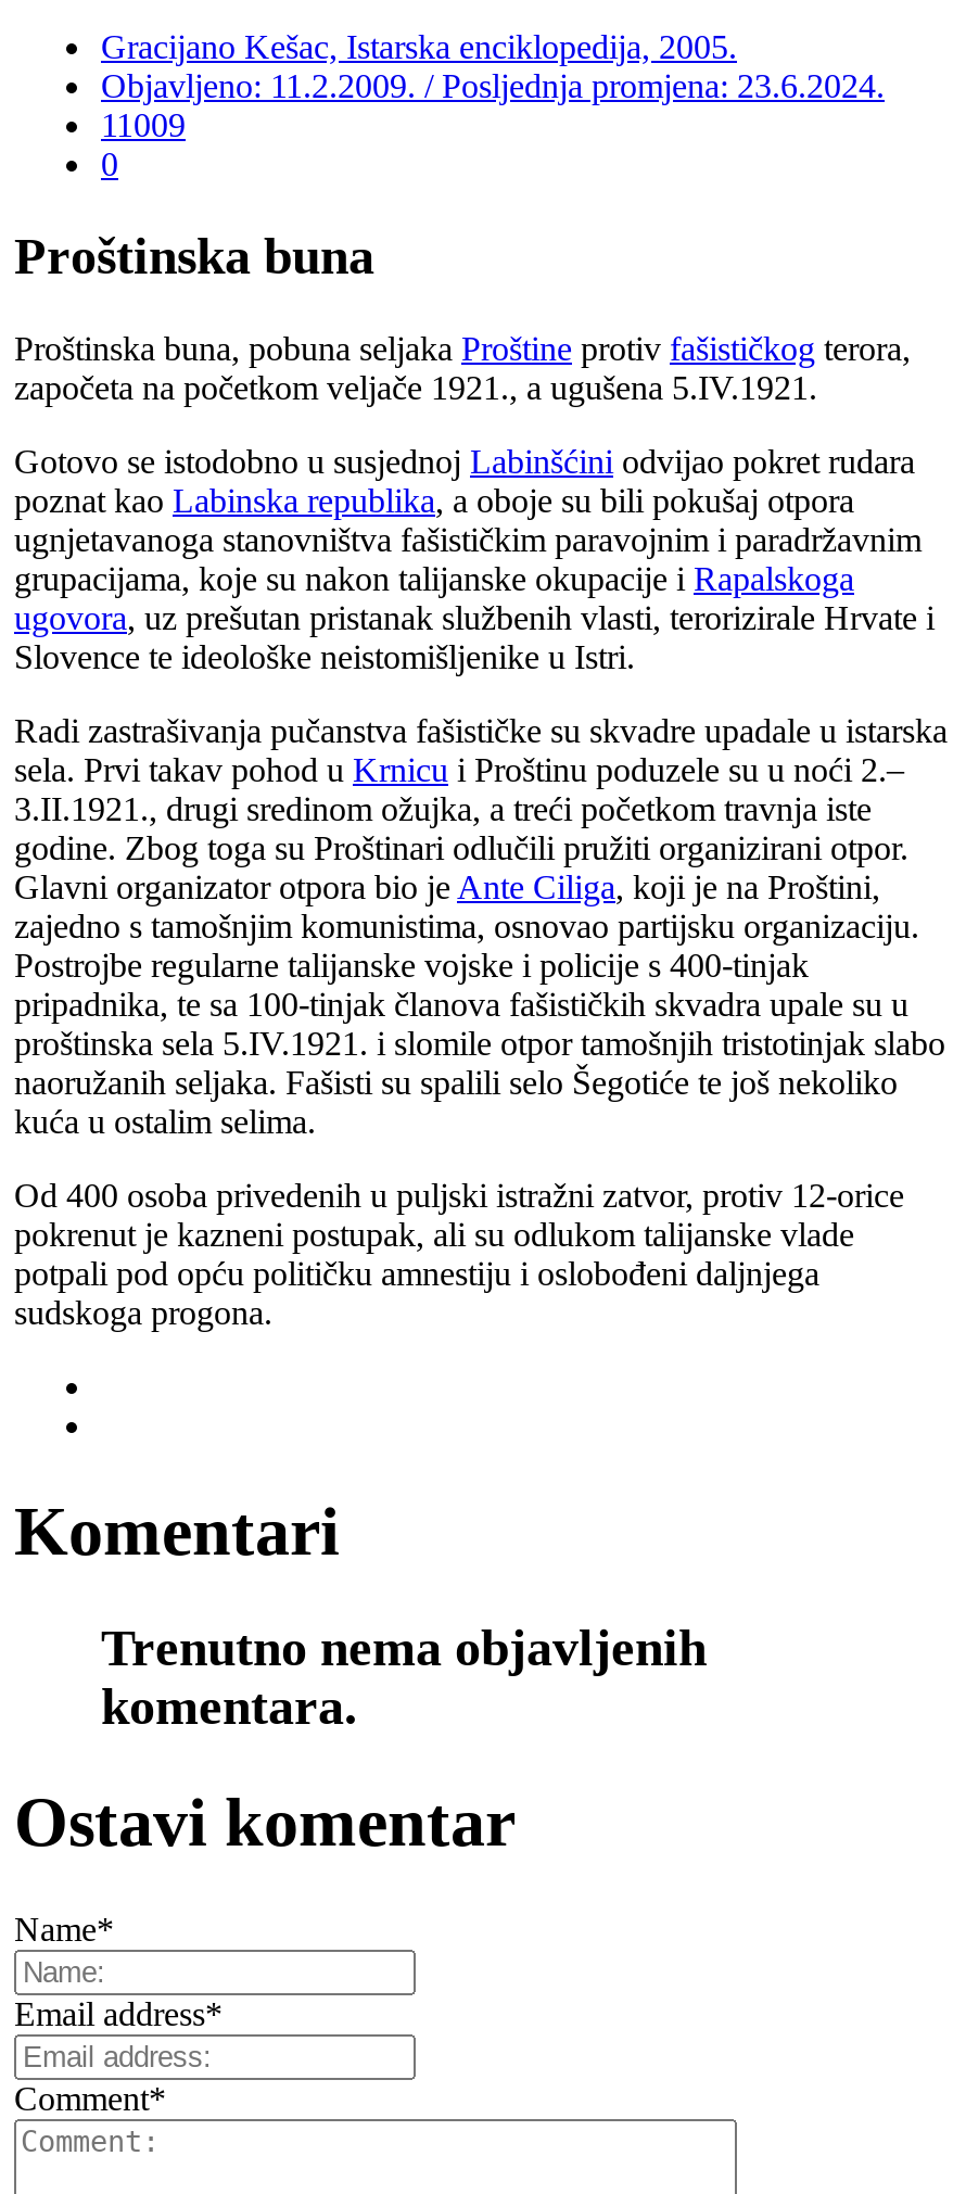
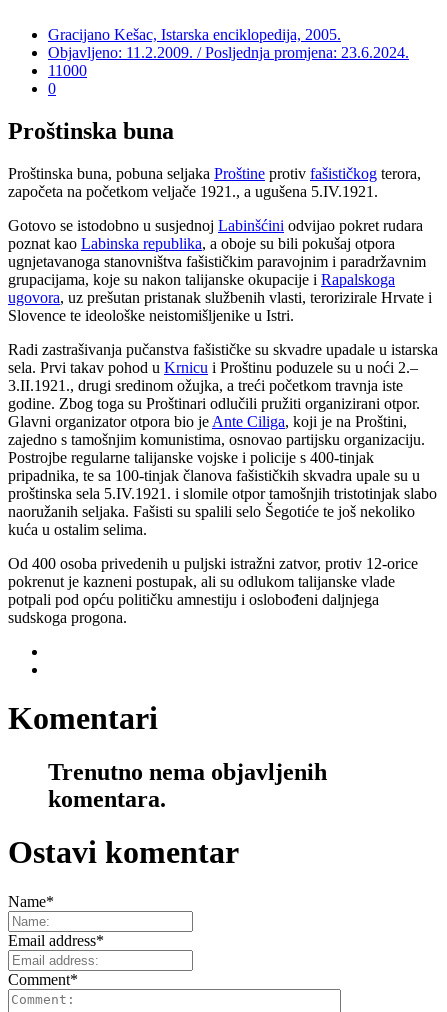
[101,106,186,143] 11009 -> [48,62,87,79] 11000

